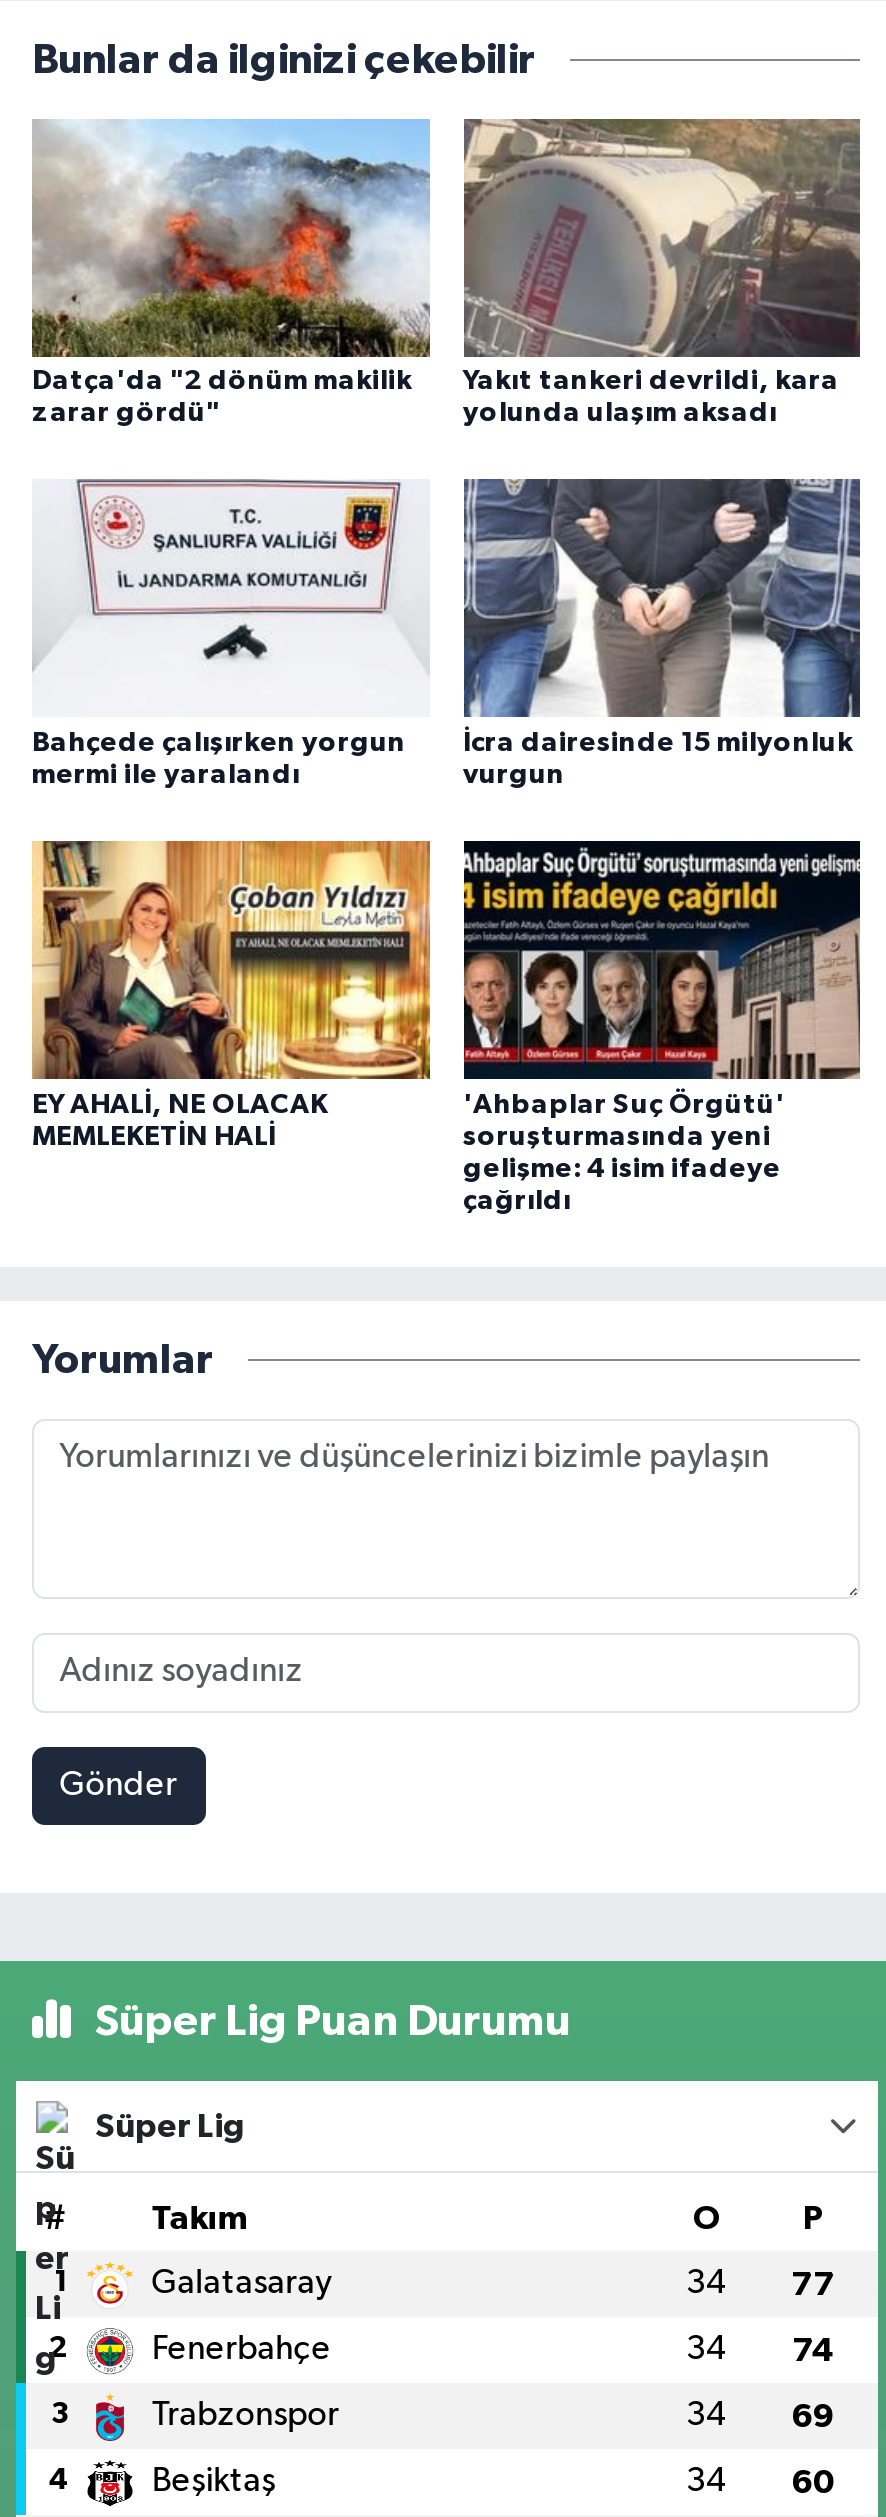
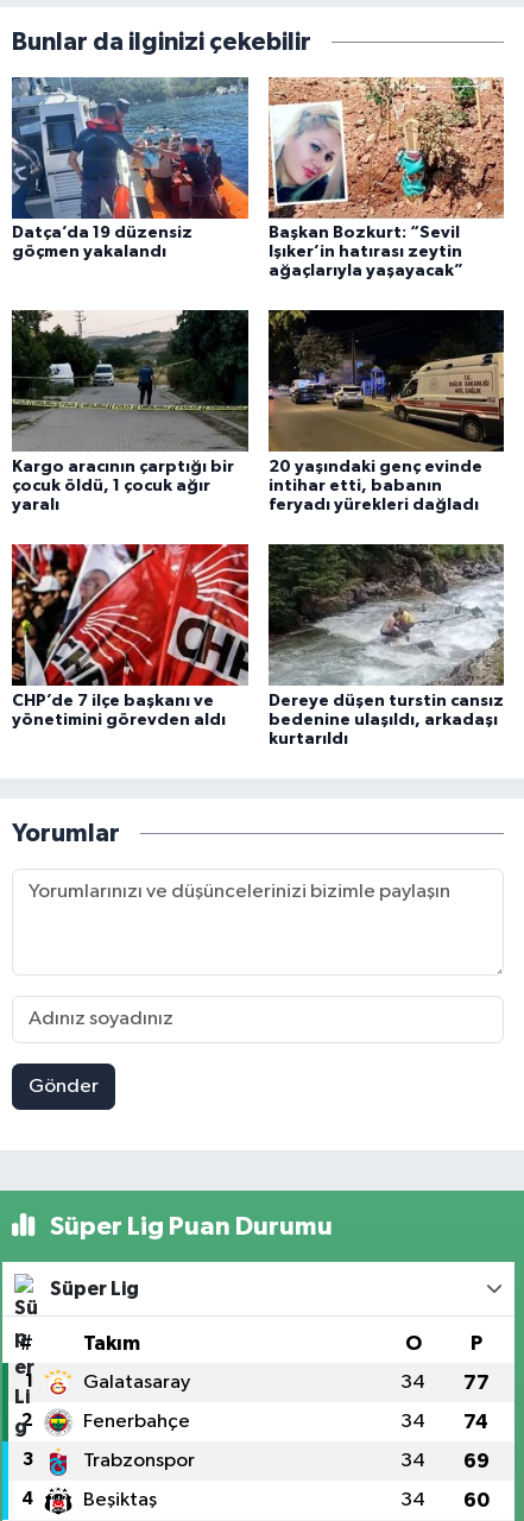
[32,119,432,427] [image] | Datça'da "2 dönüm makilik | zarar gördü" -> [12,76,250,260] [image] | Datça’da 19 düzensiz | göçmen yakalandı
[462,117,862,427] [image] | Yakıt tankeri devrildi, kara | yolunda ulaşım aksadı -> [268,77,505,279] [image] | Başkan Bozkurt: “Sevil | Işıker’in hatırası zeytin | ağaçlarıyla yaşayacak”
[32,479,430,788] [image] | Bahçede çalışırken yorgun | mermi ile yaralandı -> [11,309,250,513] [image] | Kargo aracının çarptığı bir | çocuk öldü, 1 çocuk ağır | yaralı
[462,477,862,788] [image] | İcra dairesinde 15 milyonluk | vurgun -> [267,309,504,513] [image] | 20 yaşındaki genç evinde | intihar etti, babanın | feryadı yürekleri dağladı
[32,839,432,1150] [image] | EY AHALİ, NE OLACAK | MEMLEKETİN HALİ -> [11,525,250,728] [image] | CHP’de 7 ilçe başkanı ve | yönetimini görevden aldı
[462,839,862,1214] [image] | 'Ahbaplar Suç Örgütü' | soruşturmasında yeni | gelişme: 4 isim ifadeye | çağrıldı -> [268,525,505,747] [image] | Dereye düşen turstin cansız | bedenine ulaşıldı, arkadaşı | kurtarıldı

